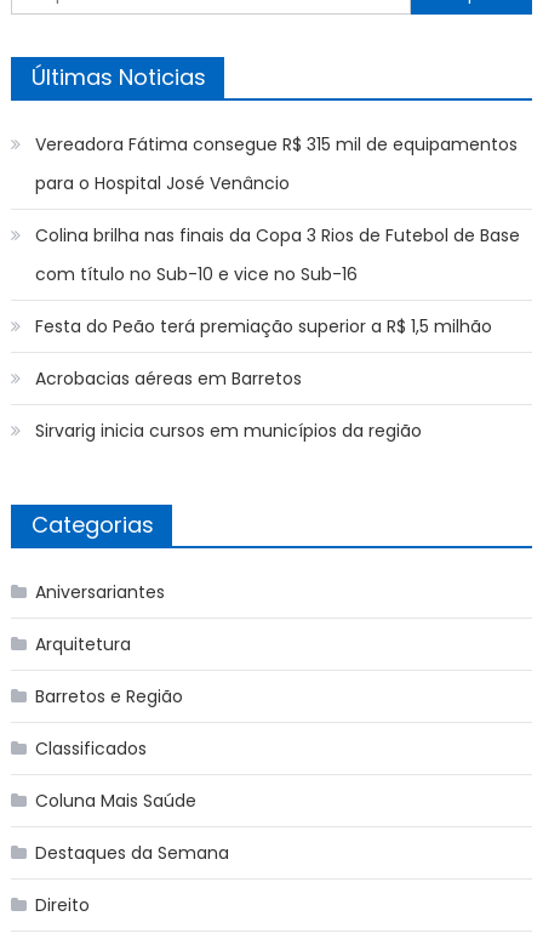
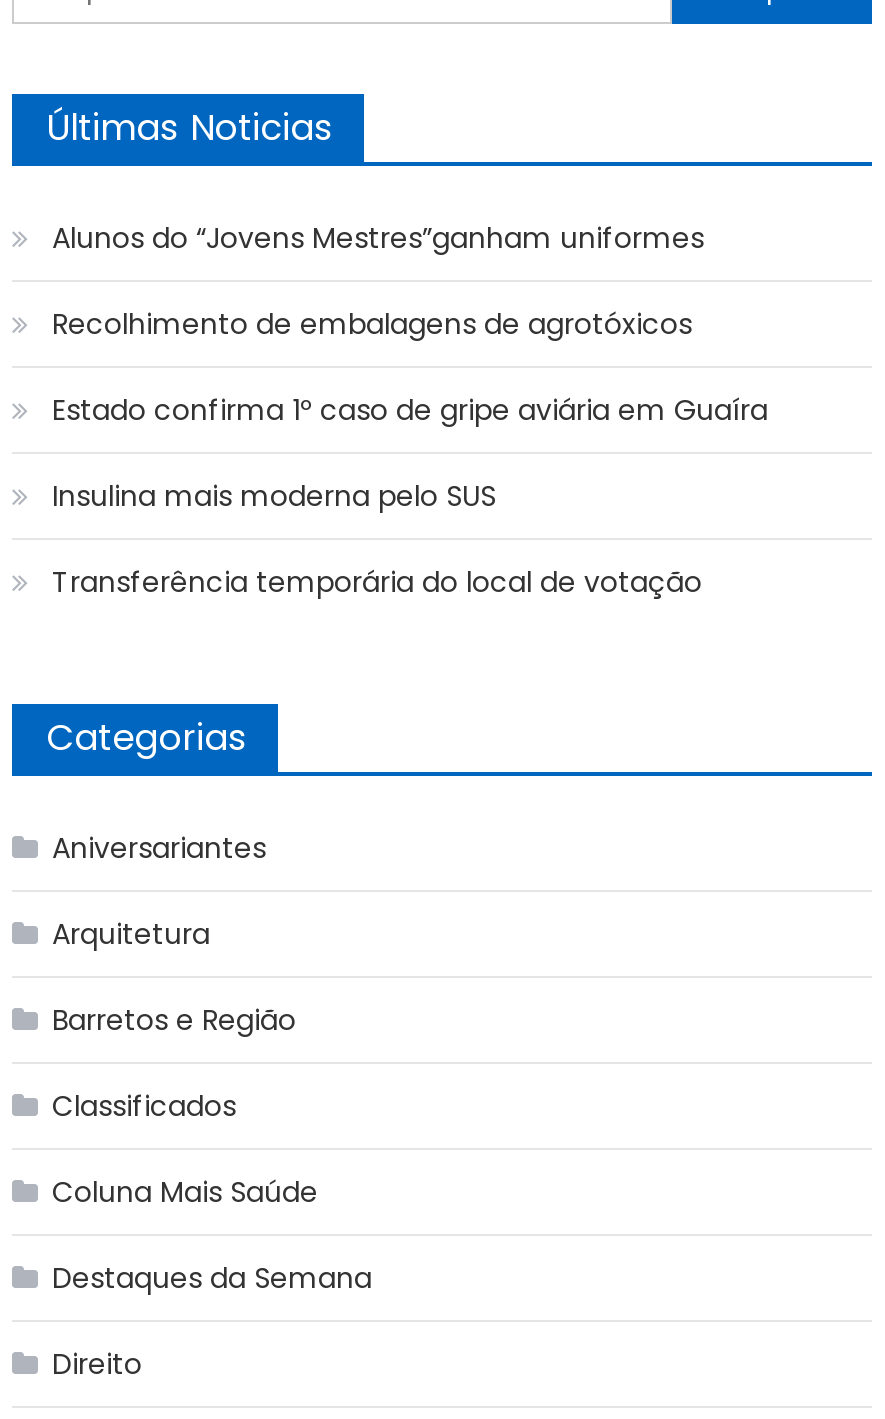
[35,133,520,443] Vereadora Fátima consegue R$ 315 mil de equipamentos | para o Hospital José Venâncio | Colina brilha nas finais da Copa 3 Rios de Futebol de Base | com título no Sub-10 e vice no Sub-16 | Festa do Peão terá premiação superior a R$ 1,5 milhão | Acrobacias aéreas em Barretos | Sirvarig inicia cursos em municípios da região -> [52,219,768,603] Alunos do “Jovens Mestres”ganham uniformes | Recolhimento de embalagens de agrotóxicos | Estado confirma 1º caso de gripe aviária em Guaíra | Insulina mais moderna pelo SUS | Transferência temporária do local de votação

